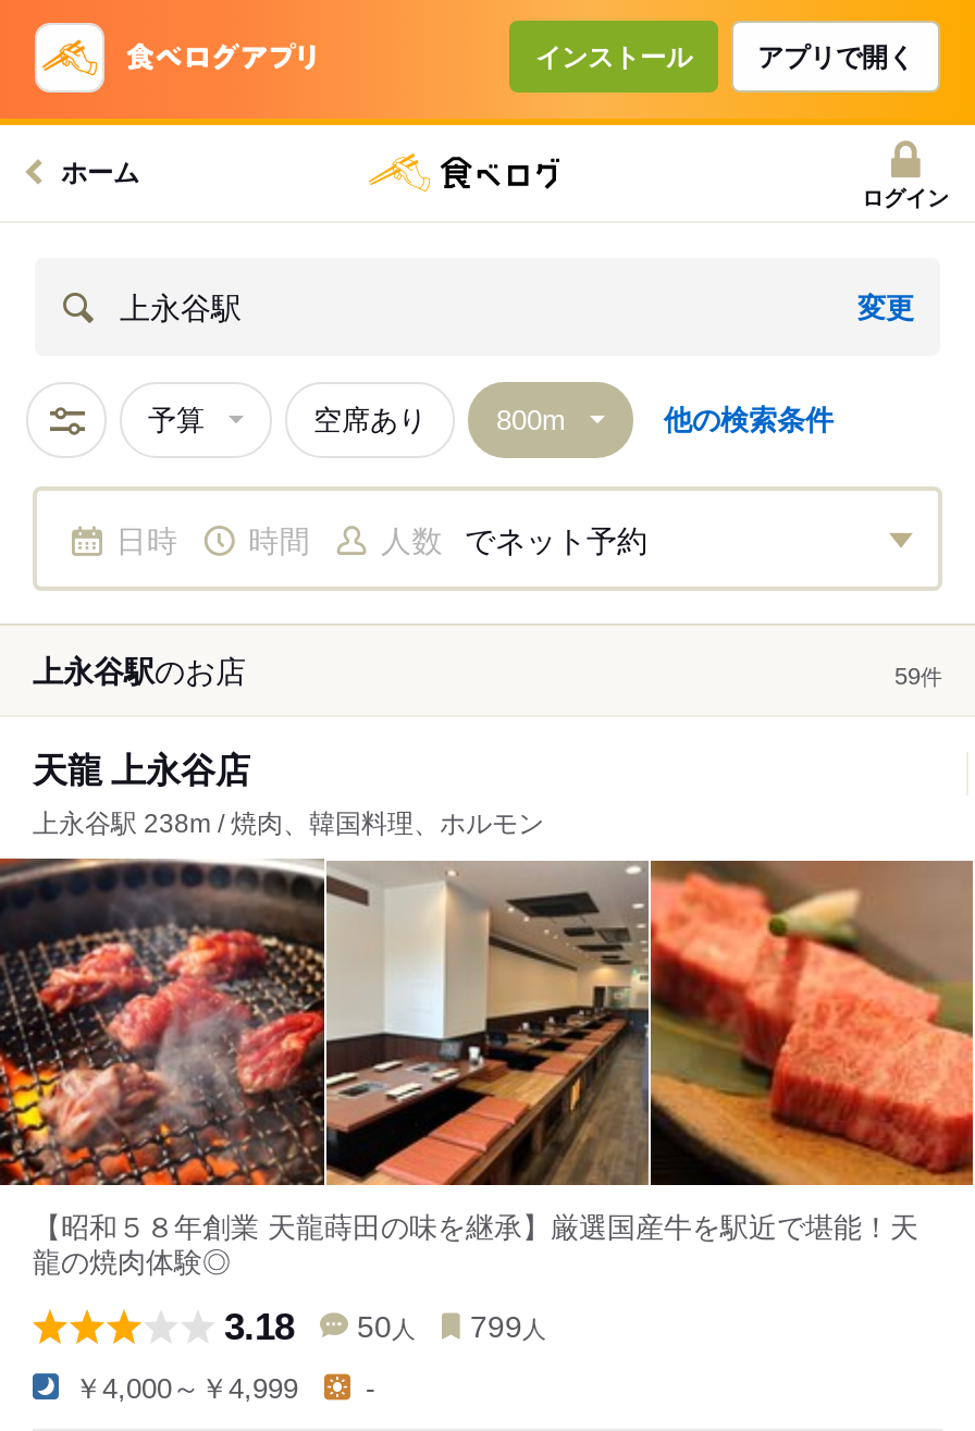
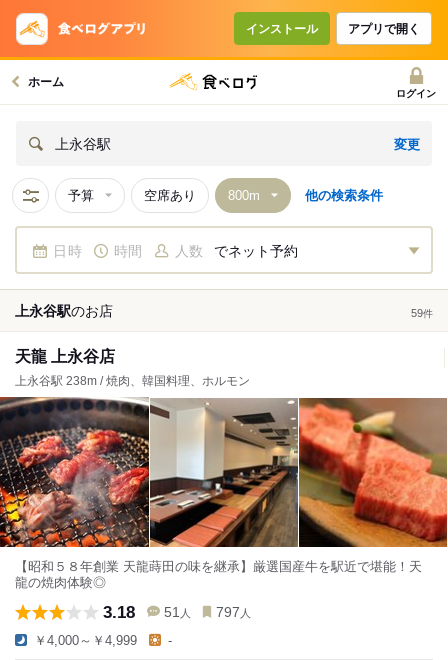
[357,1310,416,1345] 50人 -> [164,604,191,620] 51人
[470,1310,546,1345] 799人 -> [216,604,251,620] 797人

